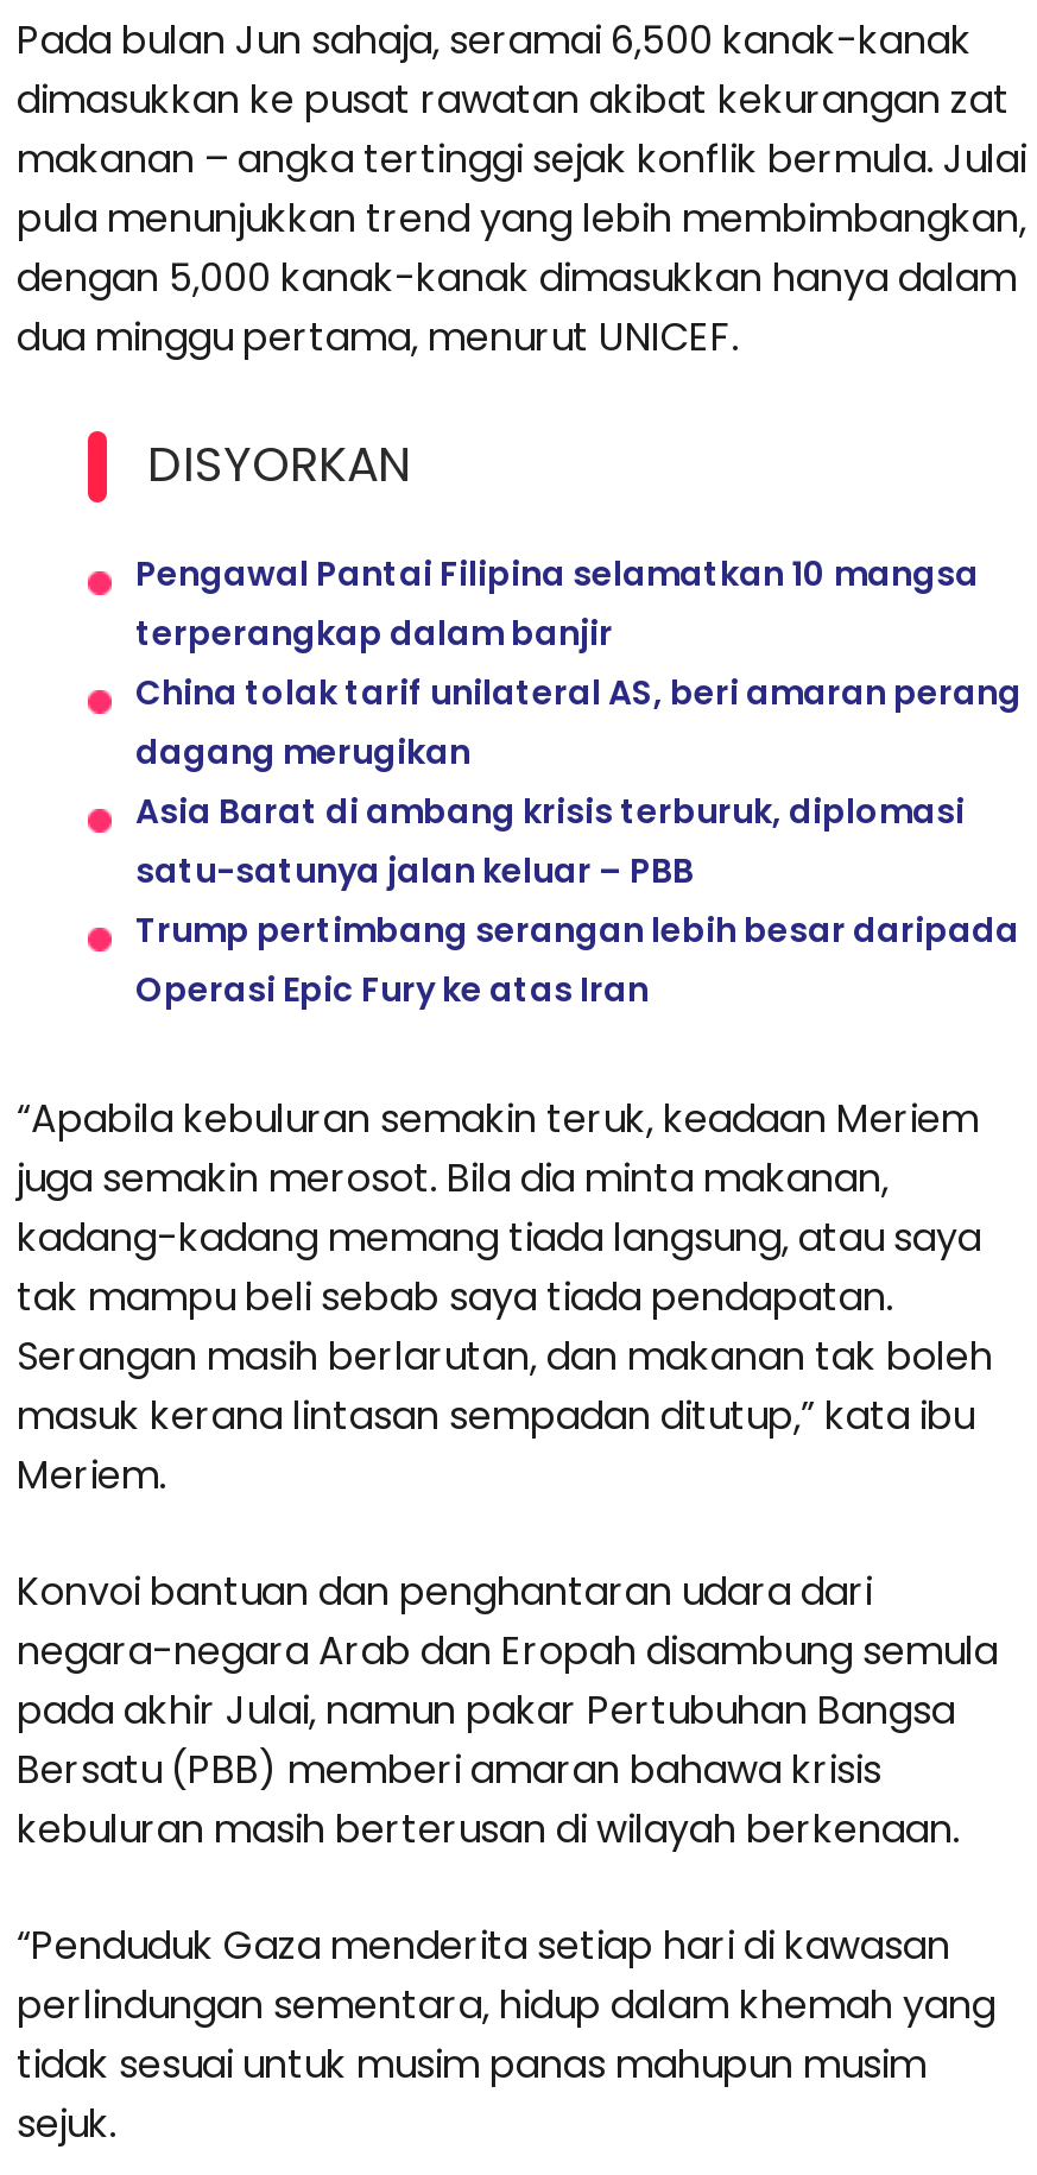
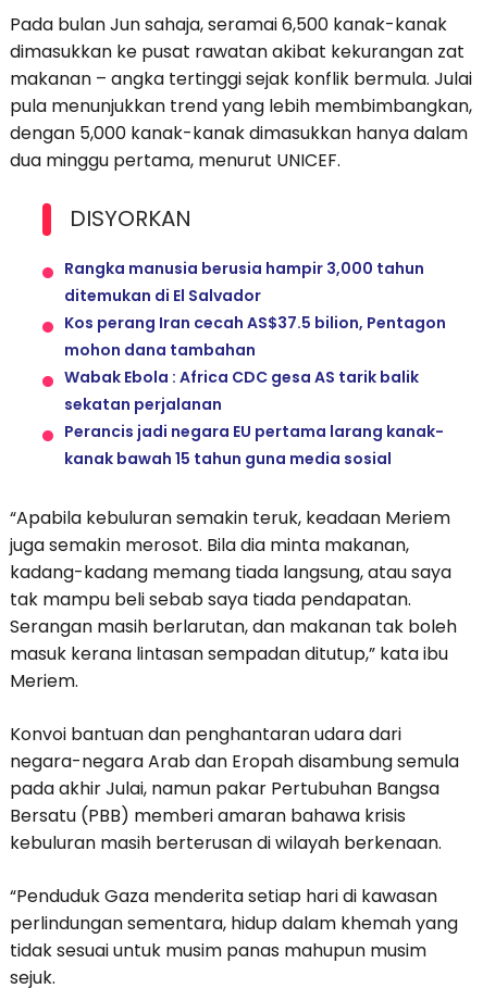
[135,551,1022,1014] Pengawal Pantai Filipina selamatkan 10 mangsa | terperangkap dalam banjir | China tolak tarif unilateral AS, beri amaran perang | dagang merugikan | Asia Barat di ambang krisis terburuk, diplomasi | satu-satunya jalan keluar – PBB | Trump pertimbang serangan lebih besar daripada | Operasi Epic Fury ke atas Iran -> [64,258,446,470] Rangka manusia berusia hampir 3,000 tahun | ditemukan di El Salvador | Kos perang Iran cecah AS$37.5 bilion, Pentagon | mohon dana tambahan | Wabak Ebola : Africa CDC gesa AS tarik balik | sekatan perjalanan | Perancis jadi negara EU pertama larang kanak- | kanak bawah 15 tahun guna media sosial

